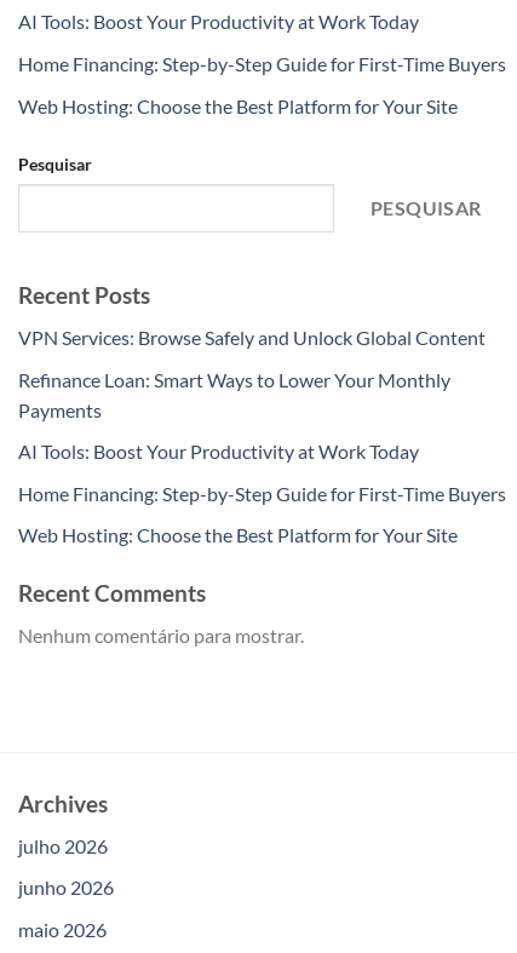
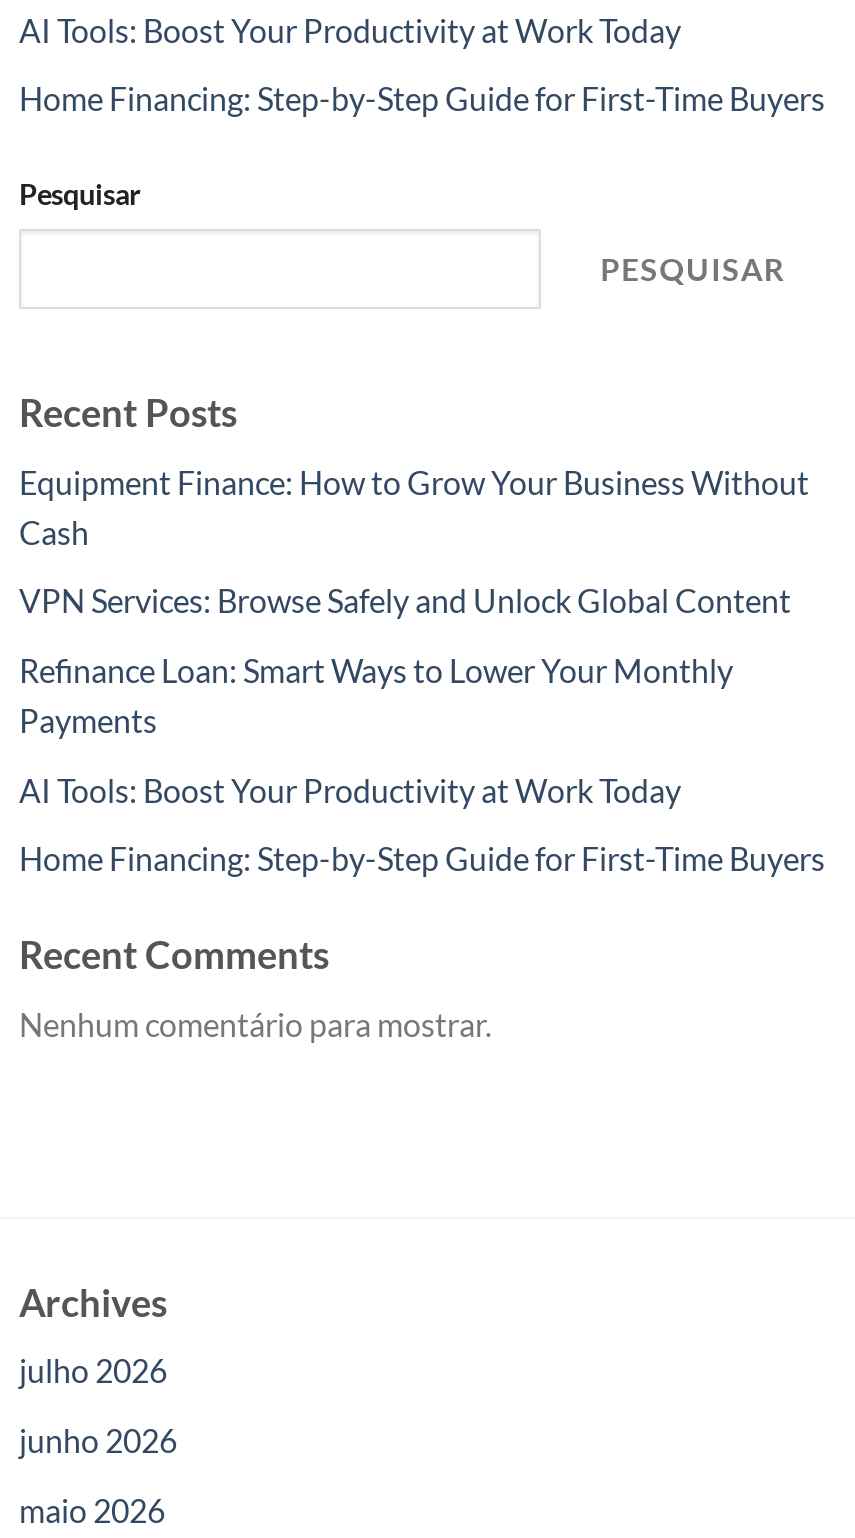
[18,94,458,117] Web Hosting: Choose the Best Platform for Your Site -> none
moved [18,153,482,309] -> [19,178,785,436]: Pesquisar | PESQUISAR | Recent Posts
none -> [19,463,809,551] Equipment Finance: How to Grow Your Business Without | Cash
moved [18,326,506,505] -> [19,582,825,878]: VPN Services: Browse Safely and Unlock Global Content | Refinance Loan: Smart Ways to Lower Your Monthly | Payments | AI Tools: Boost Your Productivity at Work Today | Home Financing: Step-by-Step Guide for First-Time Buyers
[18,524,458,547] Web Hosting: Choose the Best Platform for Your Site -> none

